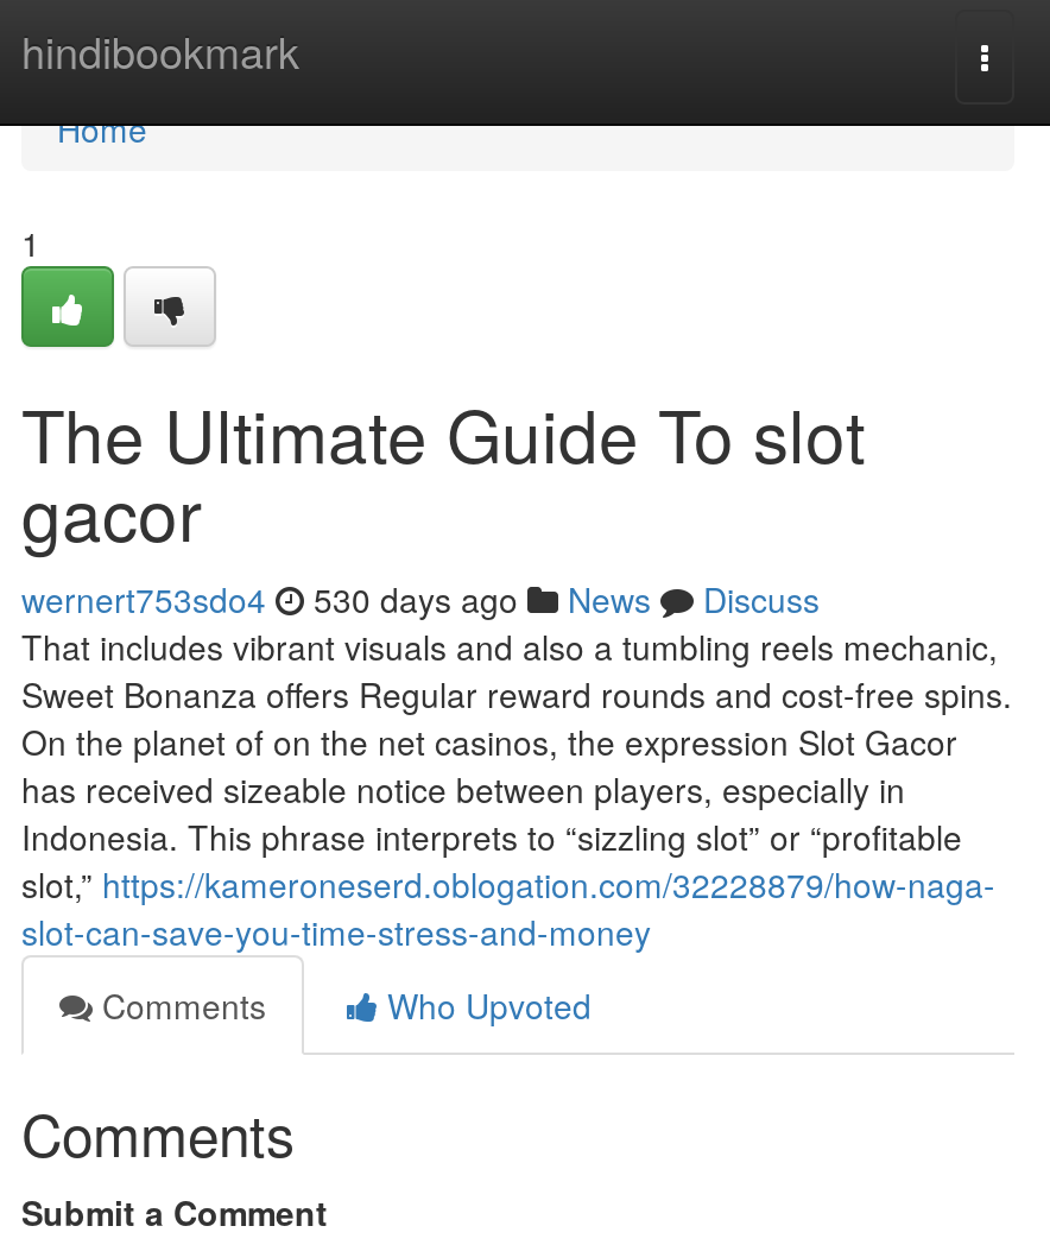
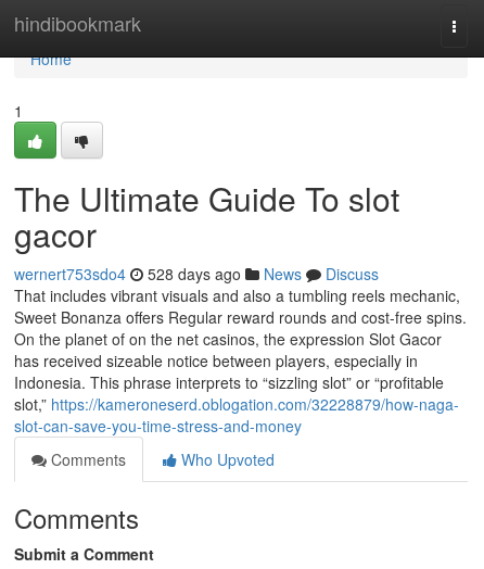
[21,575,820,622] wernert753sdo4 530 days ago News Discuss -> [14,263,379,284] wernert753sdo4 528 days ago News Discuss

